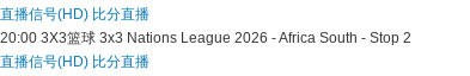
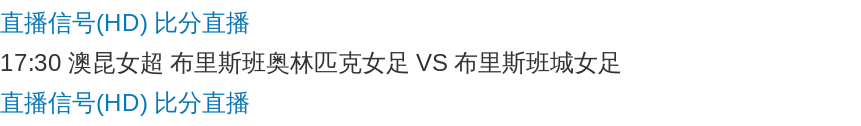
[0,30,411,46] 20:00 3X3篮球3x3 Nations League 2026 - Africa South - Stop 2 -> [0,49,622,77] 17:30 澳昆女超布里斯班奥林匹克女足 VS 布里斯班城女足

